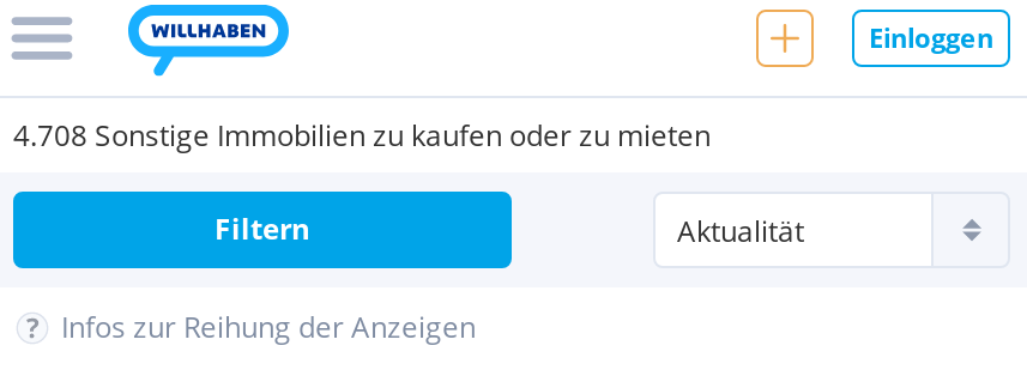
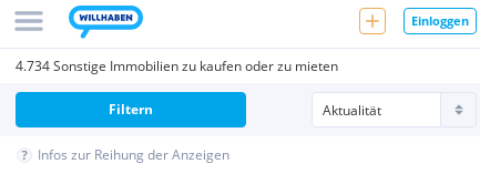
[13,115,711,156] 4.708 Sonstige Immobilien zu kaufen oder zu mieten -> [16,57,338,75] 4.734 Sonstige Immobilien zu kaufen oder zu mieten

